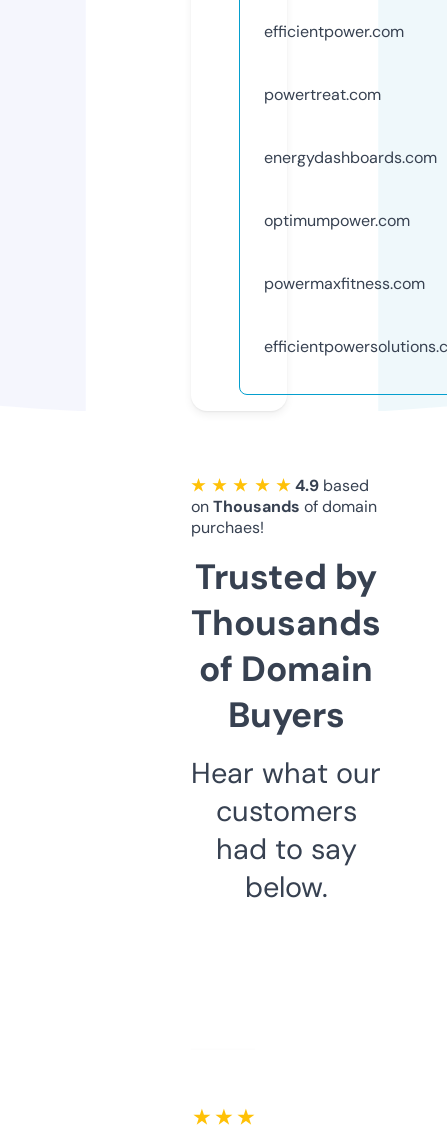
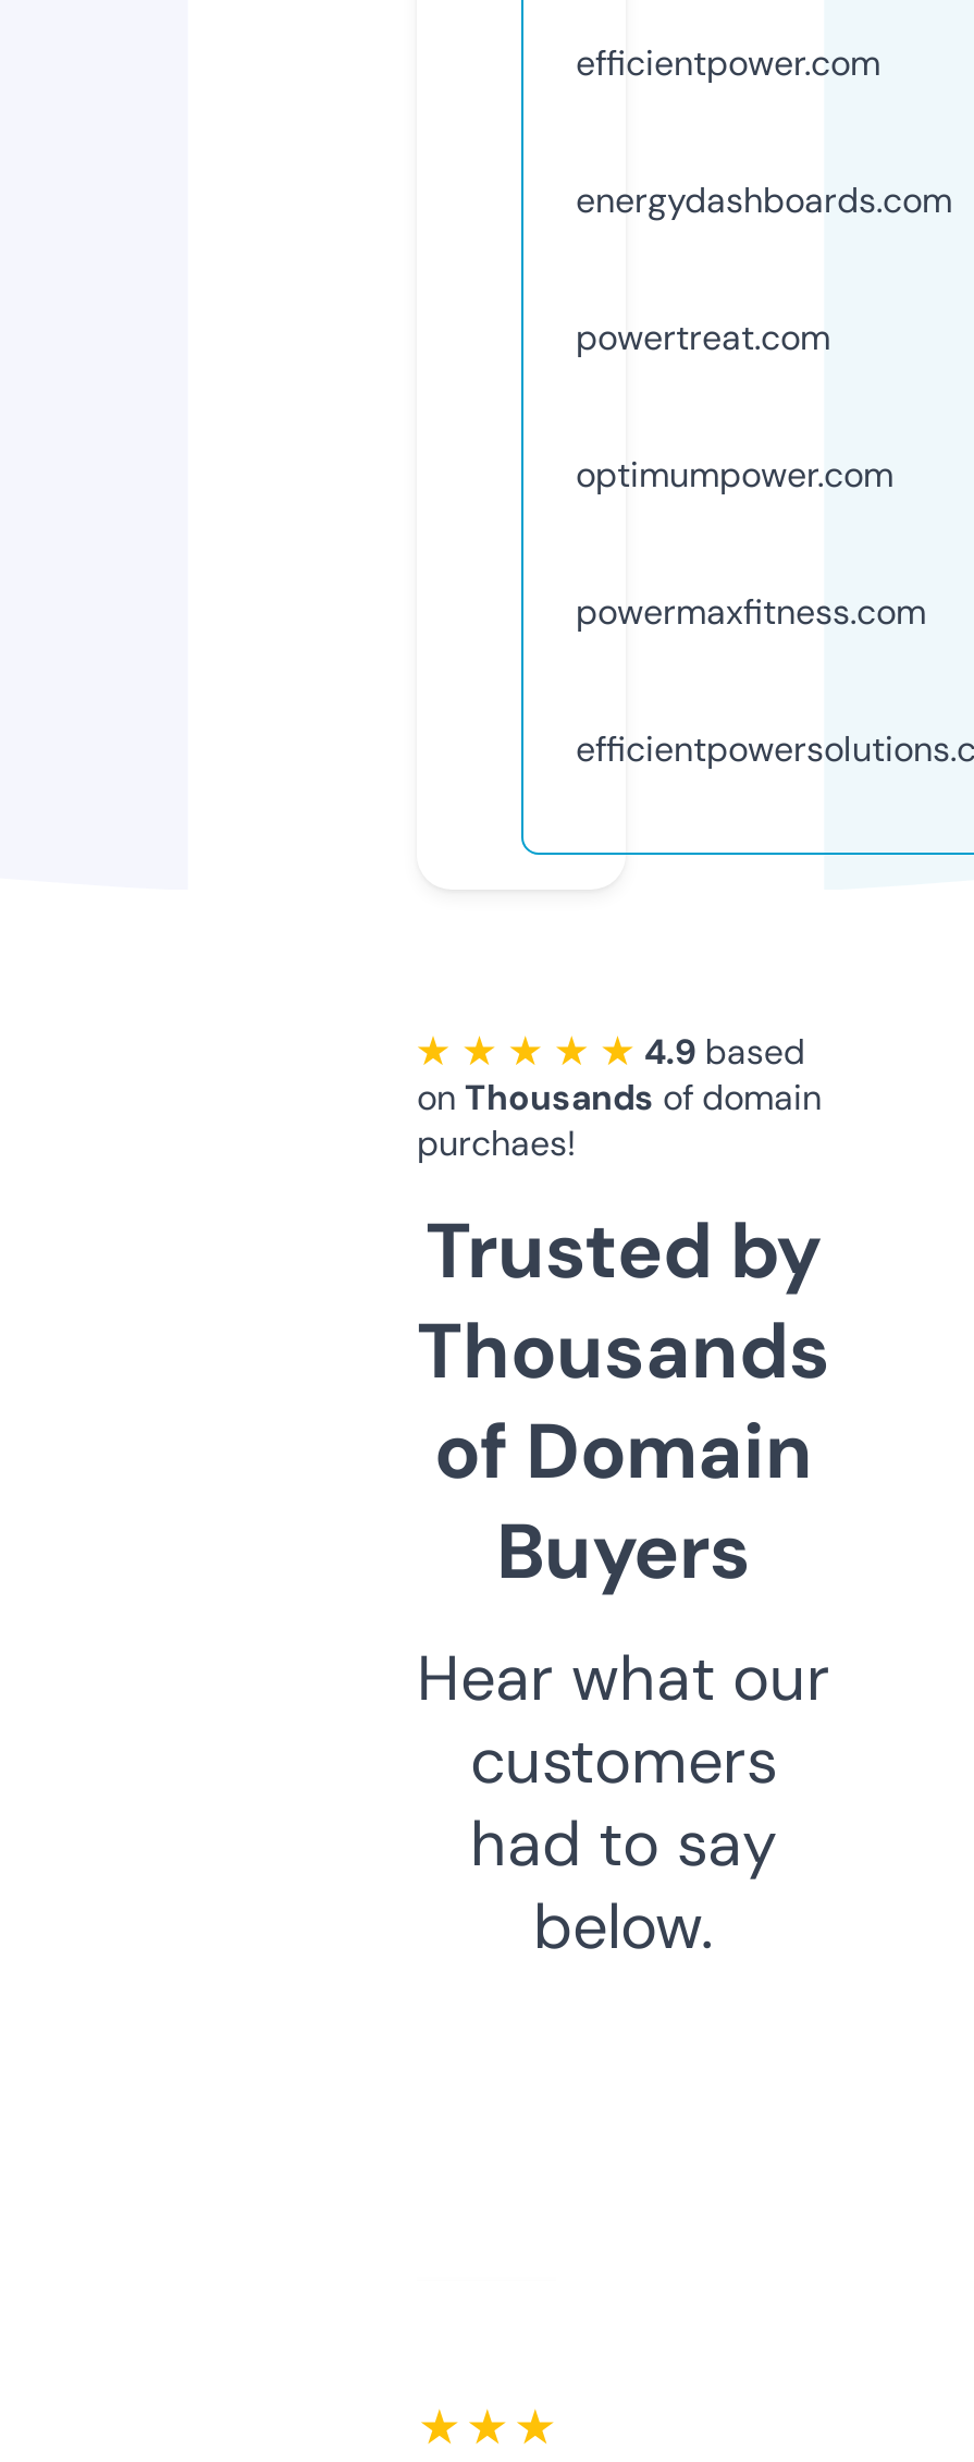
moved [264,84,381,105] -> [576,314,830,360]: powertreat.com
moved [264,147,437,168] -> [576,177,952,223]: energydashboards.com

